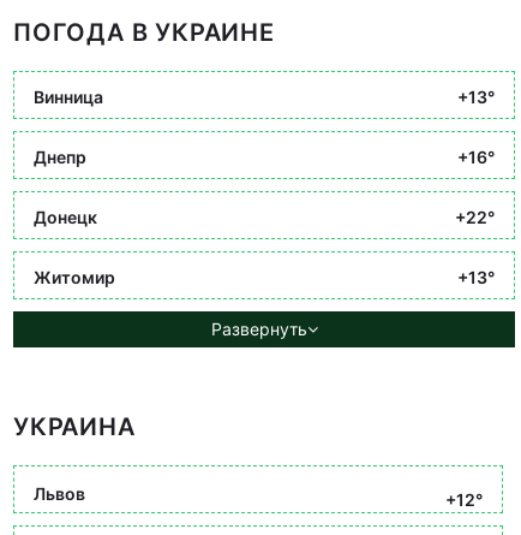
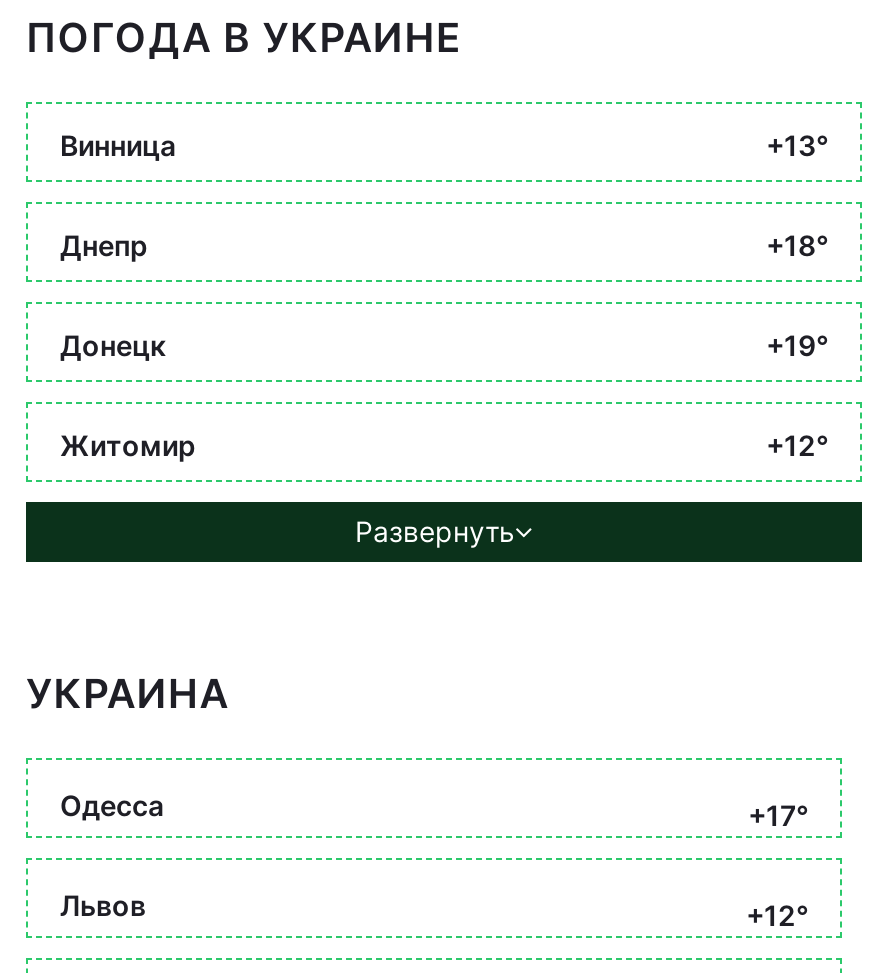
[457,146,495,167] +16° -> [766,227,828,261] +18°
[455,206,495,227] +22° -> [766,327,828,361] +19°
[457,266,495,287] +13° -> [766,427,828,461] +12°
none -> [60,787,808,832] Одесса | +17°

